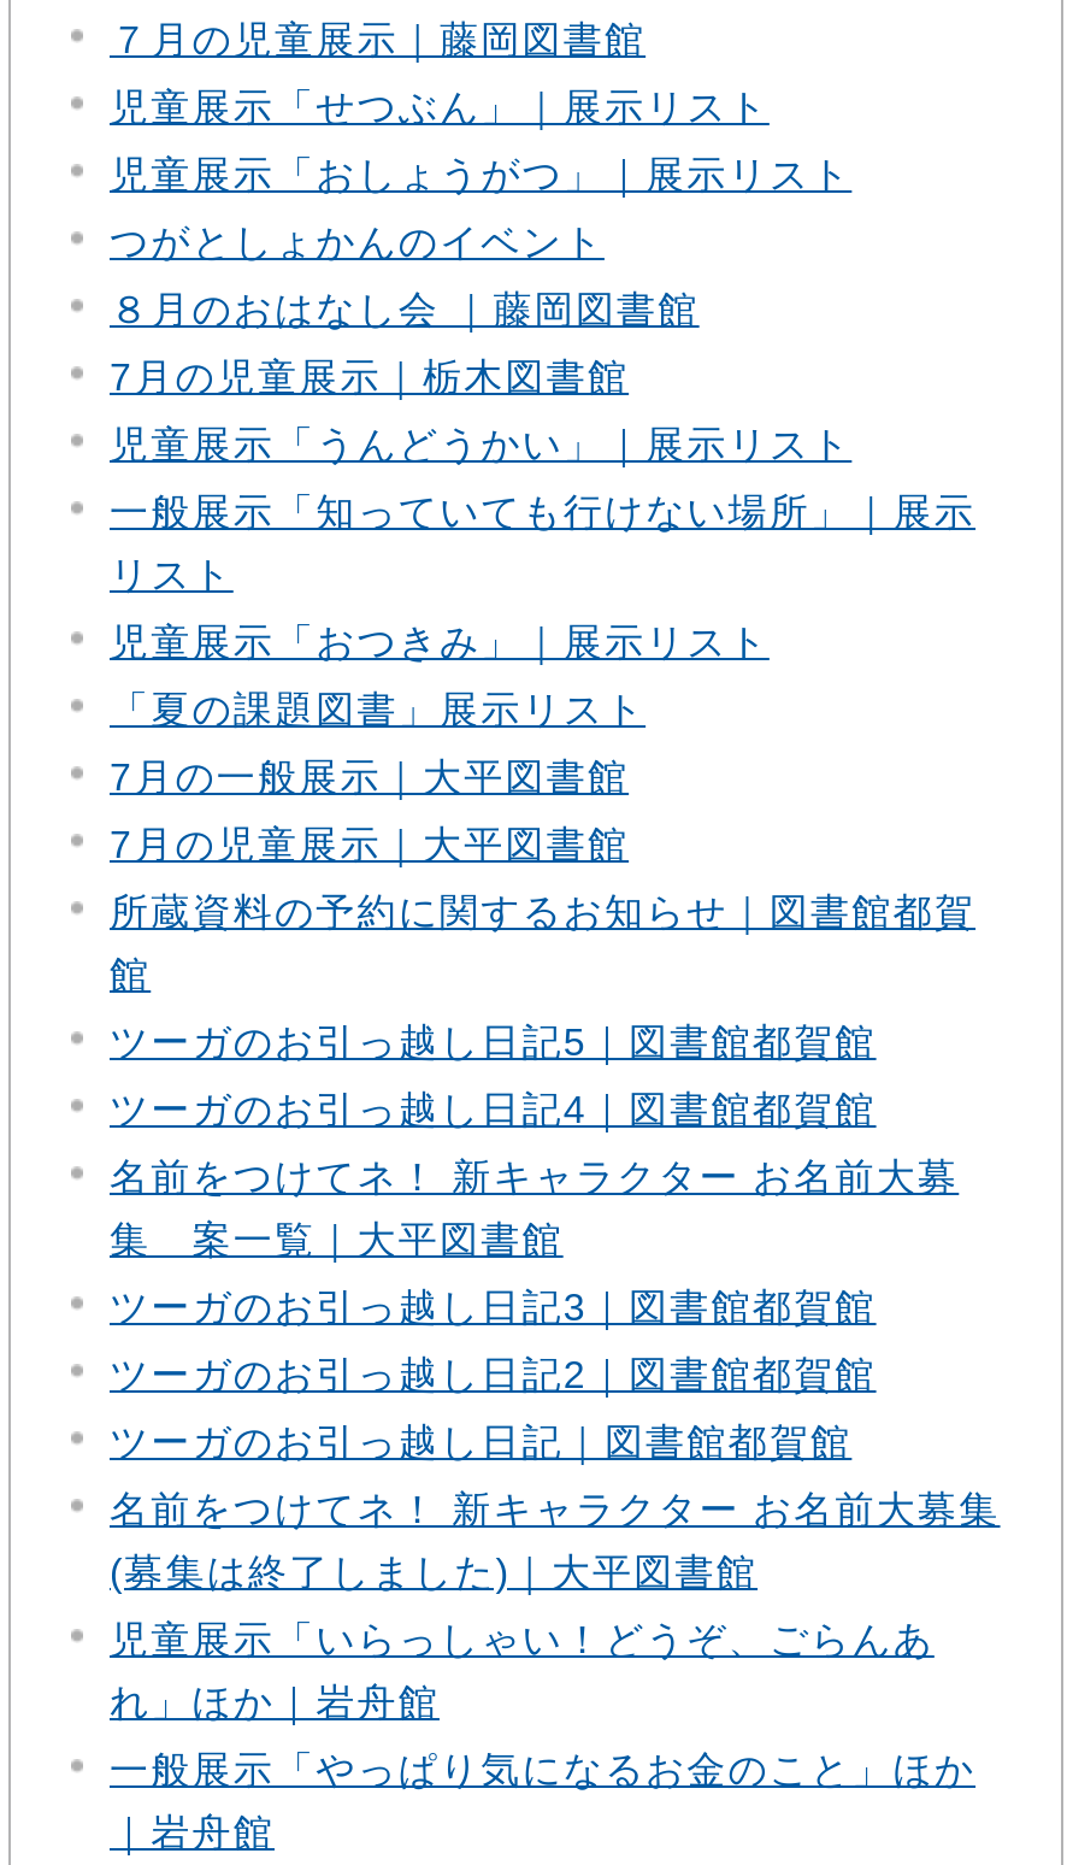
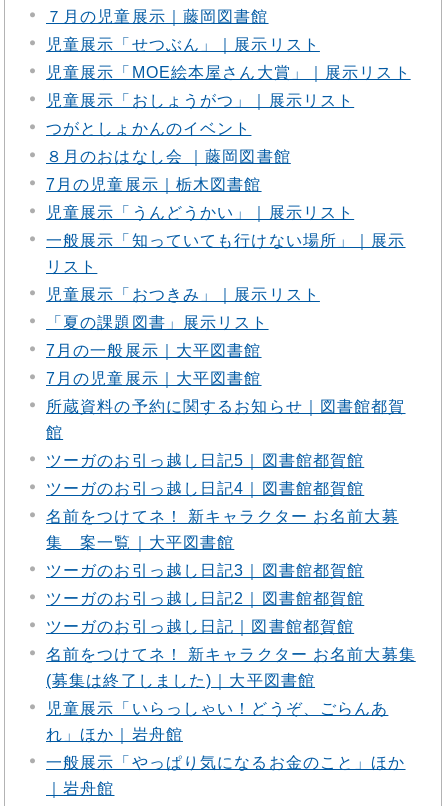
none -> [46,64,411,81] 児童展示「MOE絵本屋さん大賞」｜展示リスト

